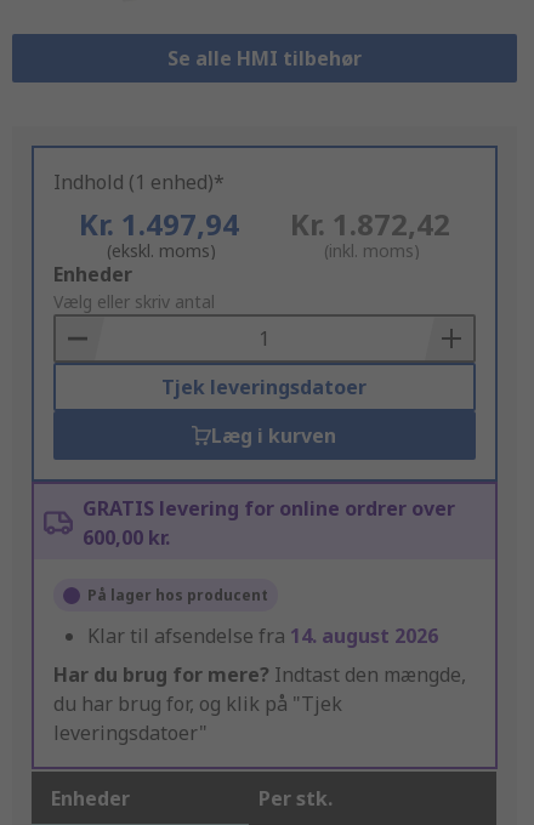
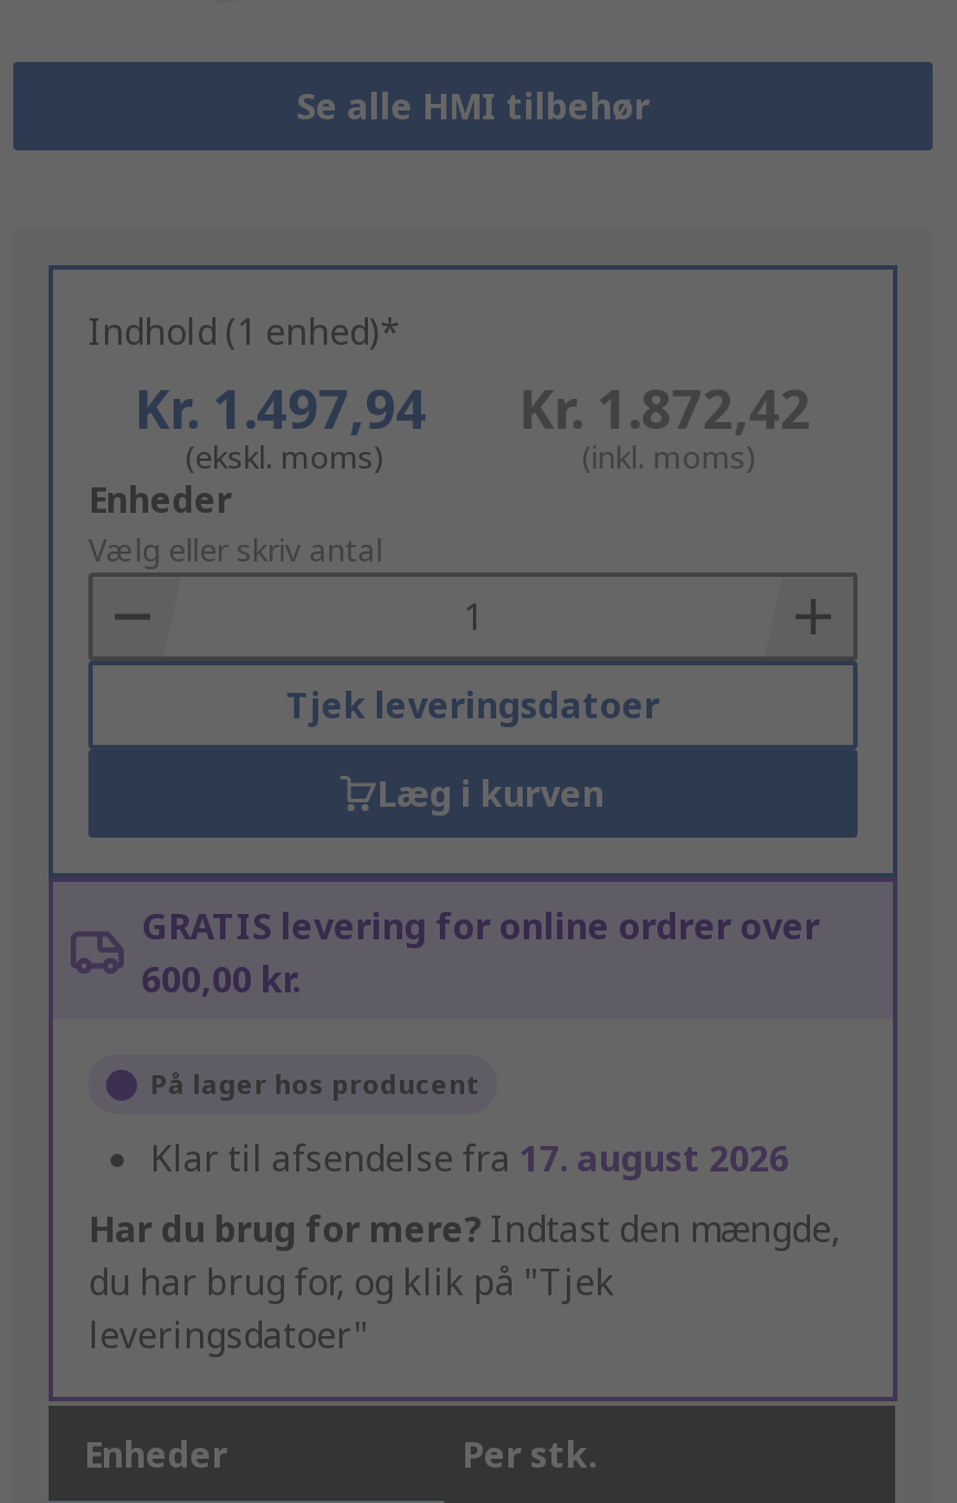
[87,623,438,650] Klar til afsendelse fra 14. august 2026 -> [150,1135,789,1184] Klar til afsendelse fra 17. august 2026

